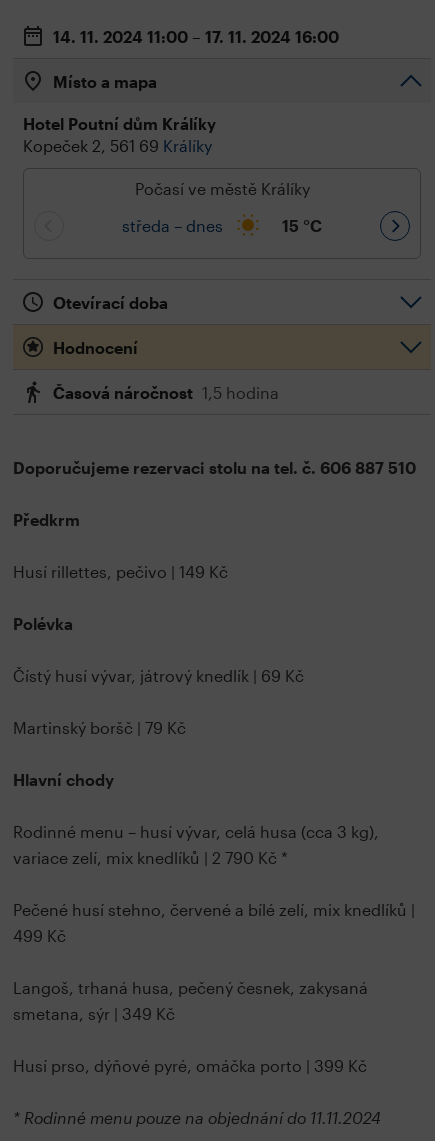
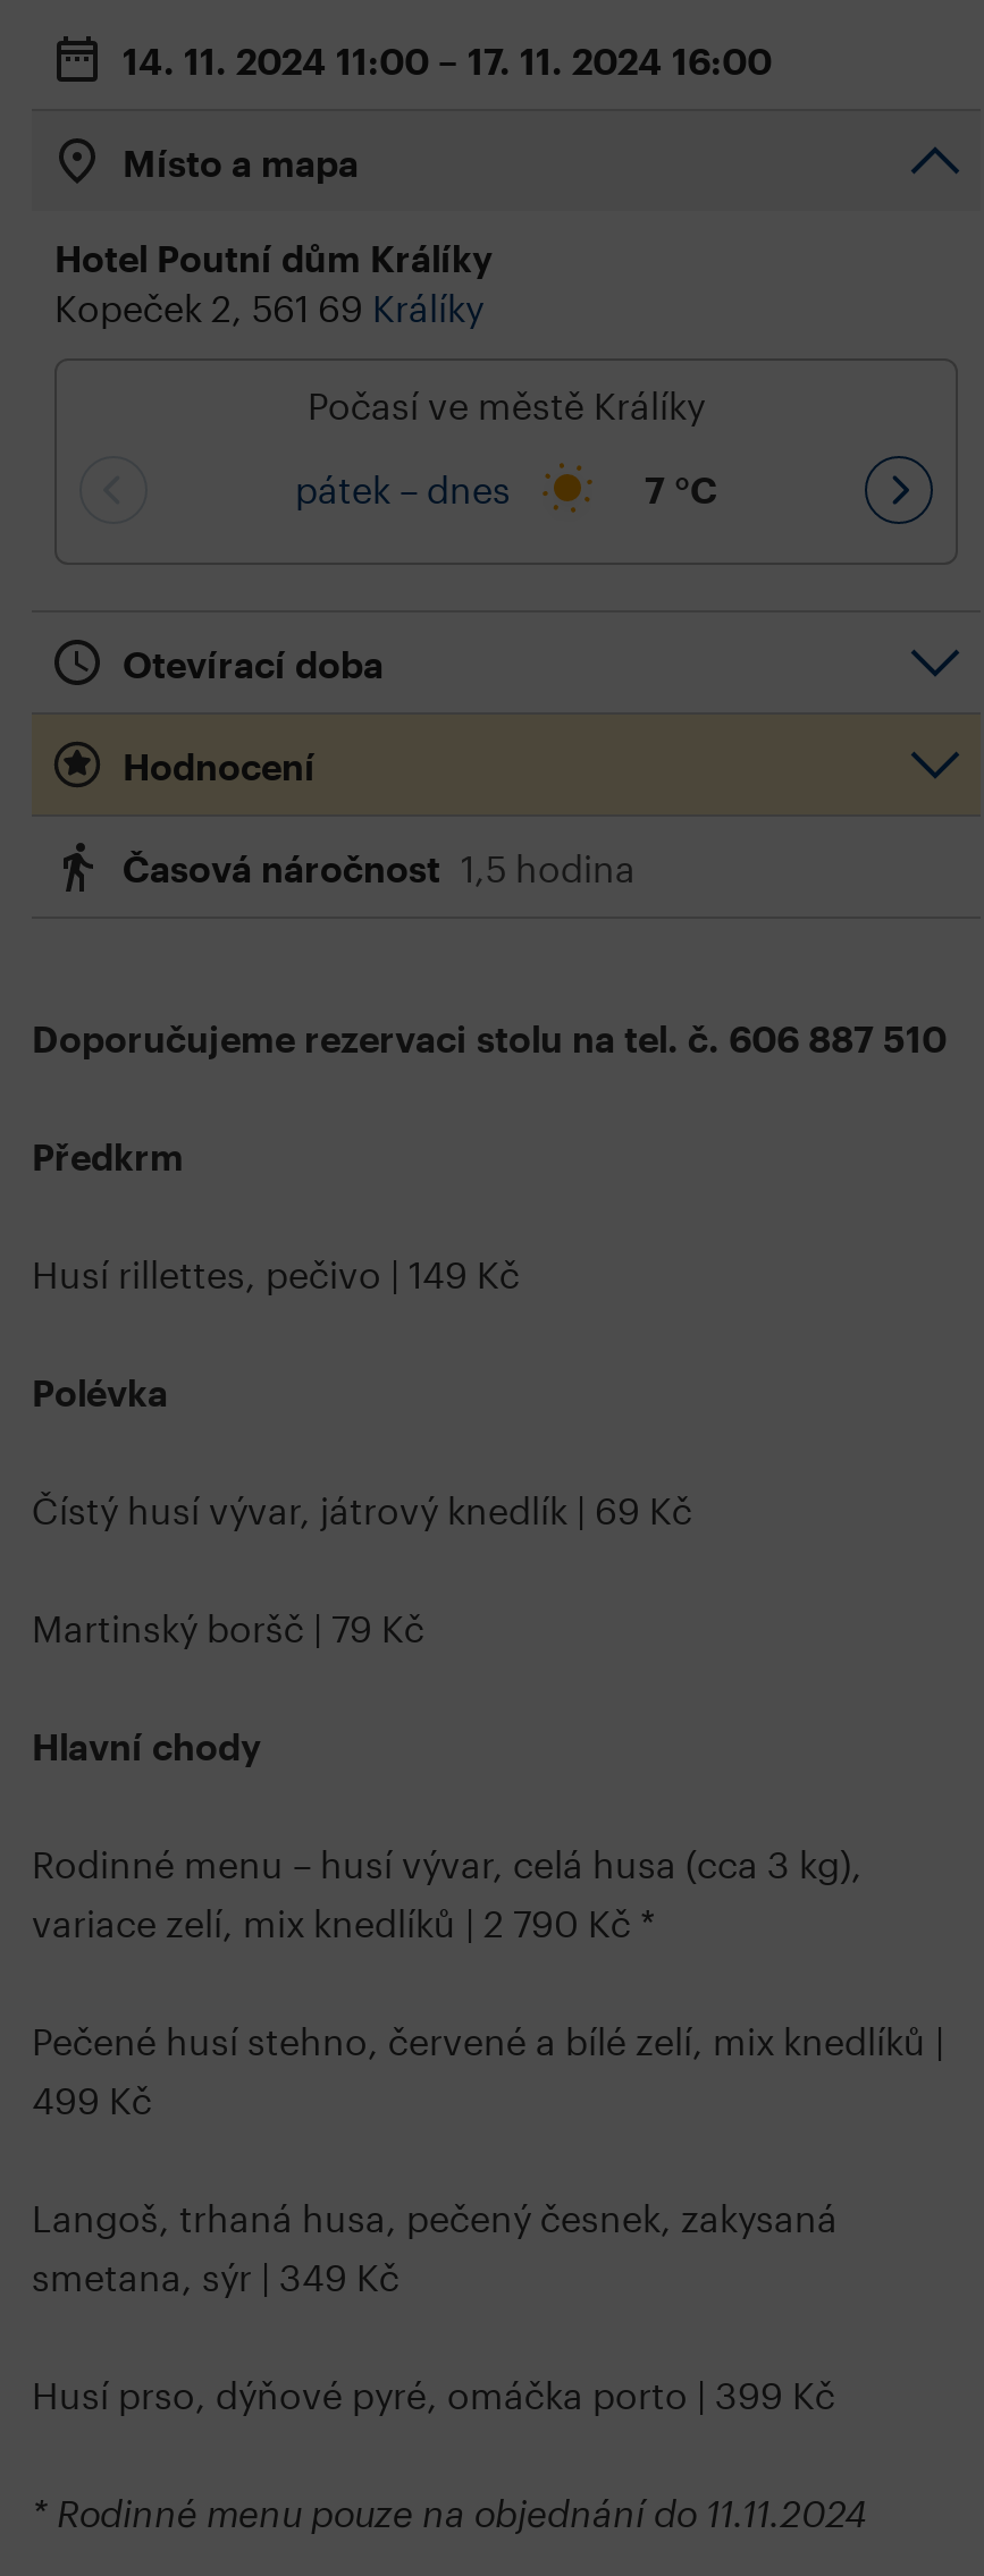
[122,216,223,235] středa – dnes -> [295,468,511,512] pátek – dnes
[282,216,322,235] 15 °C -> [645,468,717,512] 7 °C

